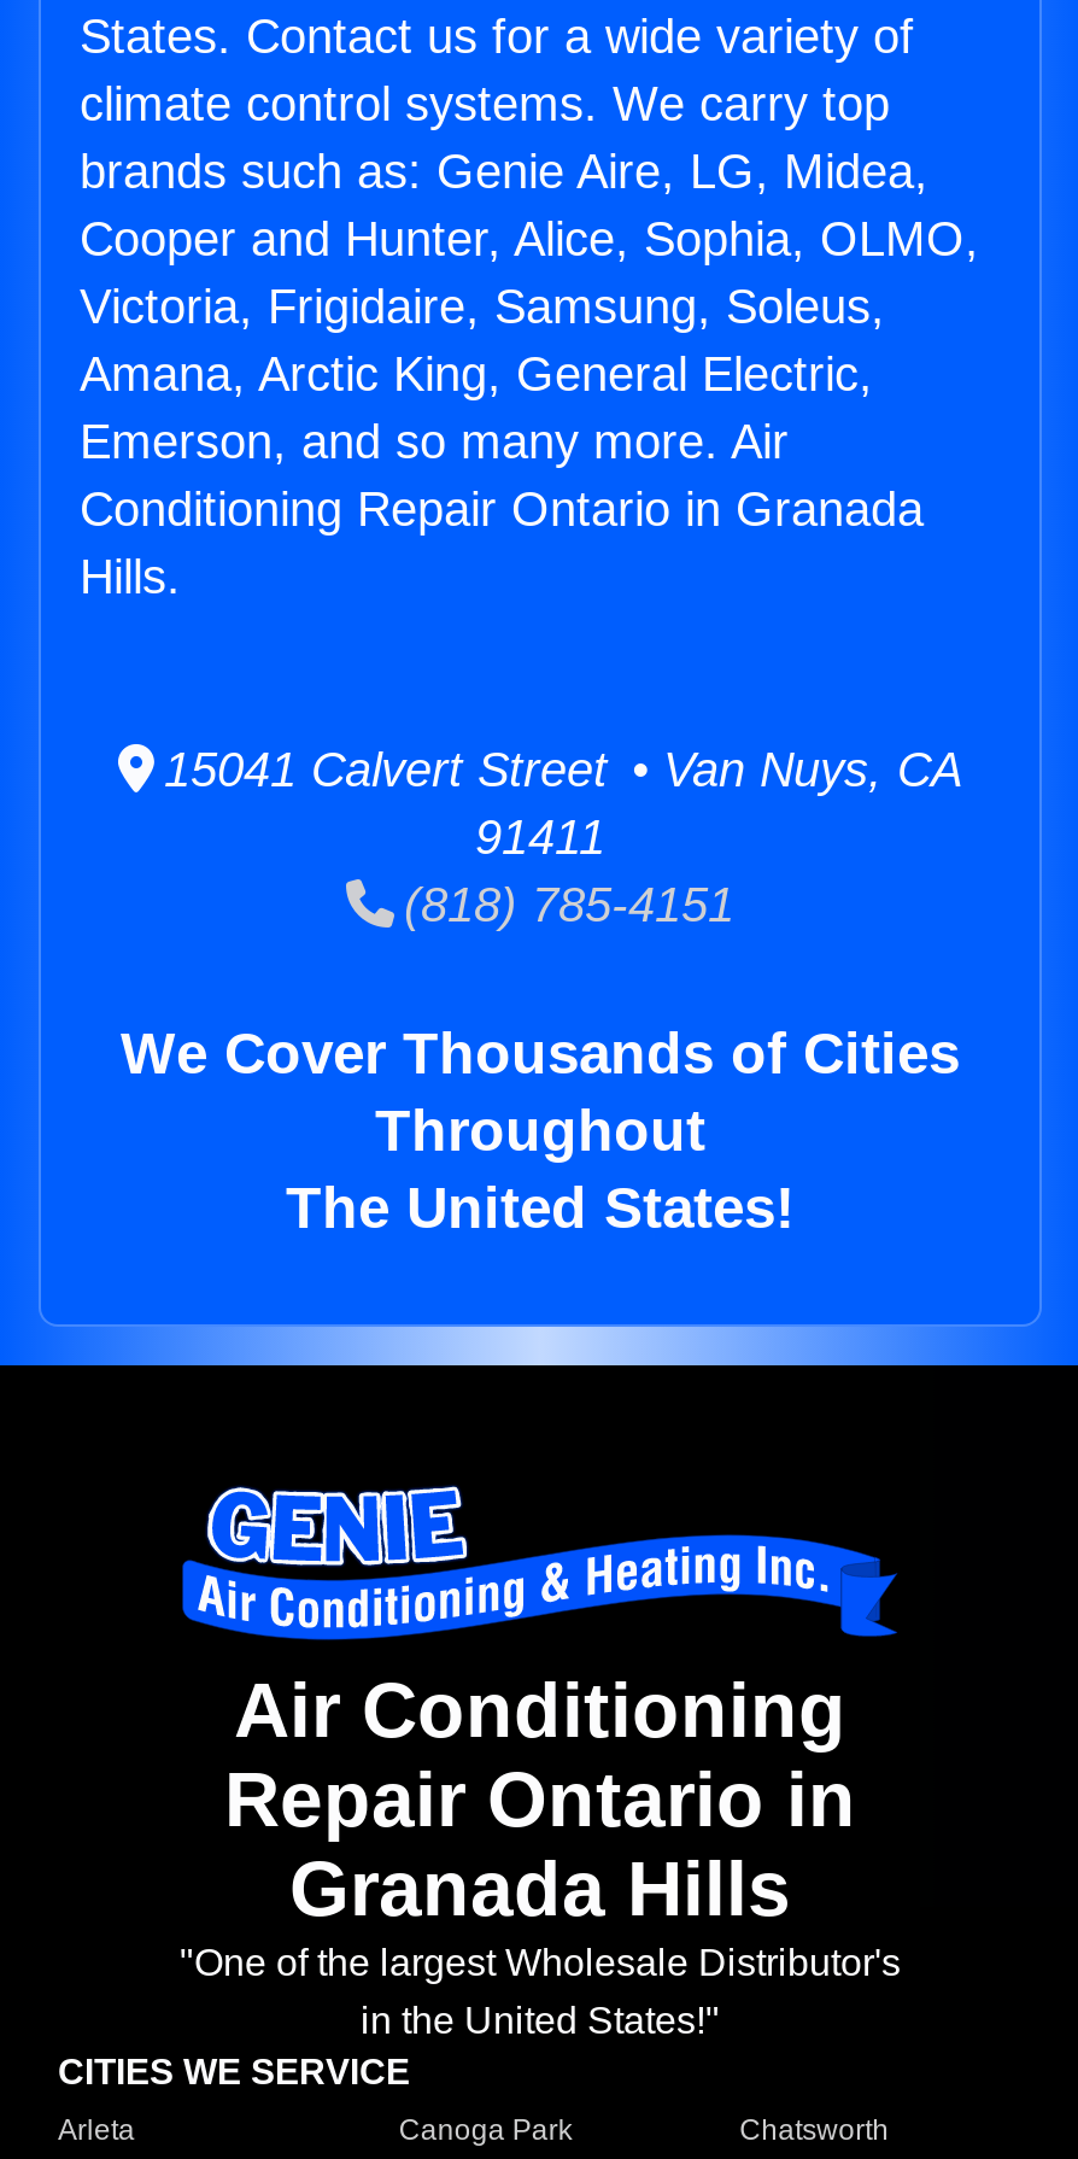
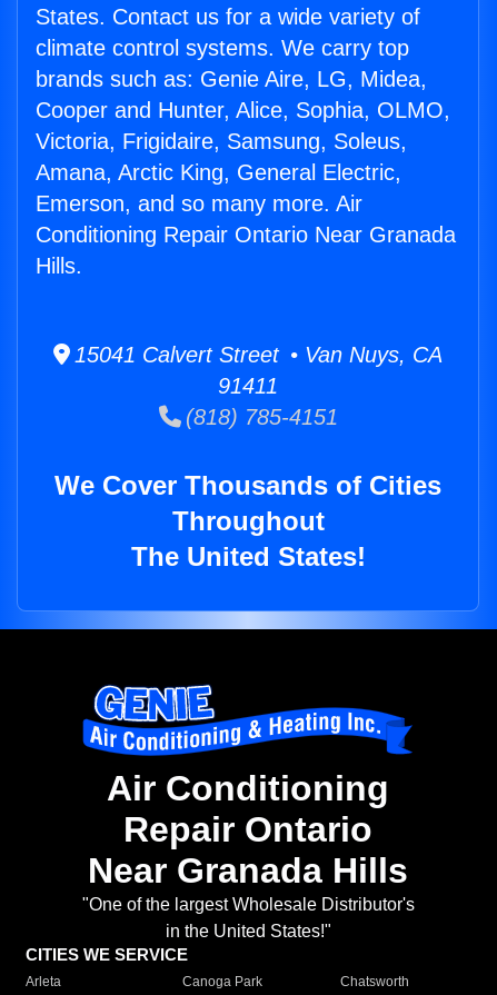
[80,483,924,536] Conditioning Repair Ontario in Granada -> [36,222,456,247] Conditioning Repair Ontario Near Granada
[224,1757,856,1933] Repair Ontario in | Granada Hills -> [88,810,408,891] Repair Ontario | Near Granada Hills

